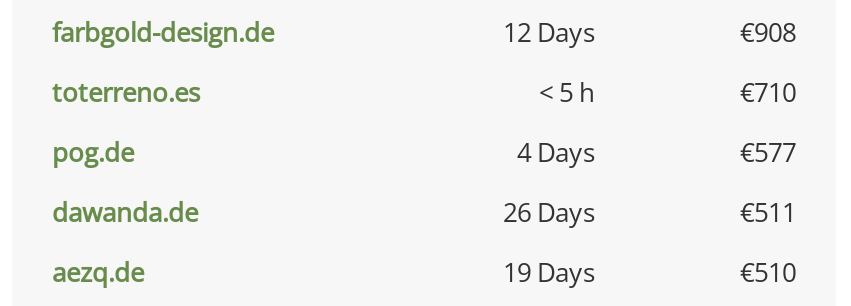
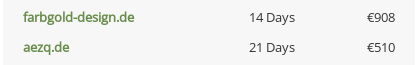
[503,14,595,50] 12 Days -> [248,8,294,26] 14 Days
[52,74,796,230] toterreno.es | < 5 h | €710 | pog.de | 4 Days | €577 | dawanda.de | 26 Days | €511 -> none
[503,254,595,290] 19 Days -> [248,38,294,56] 21 Days

